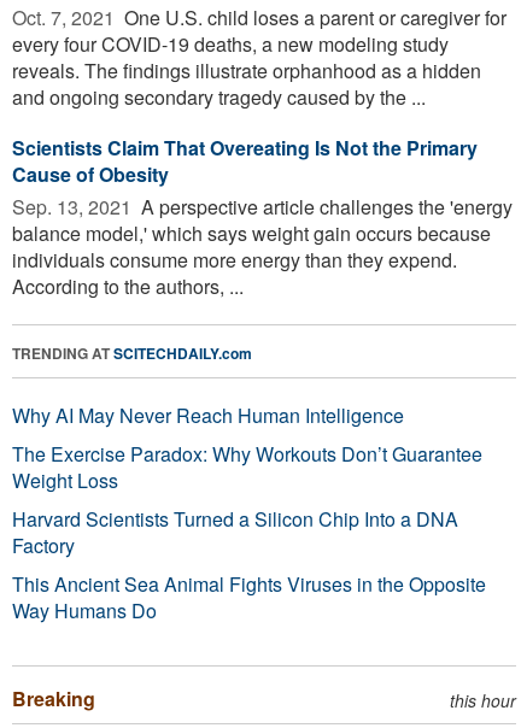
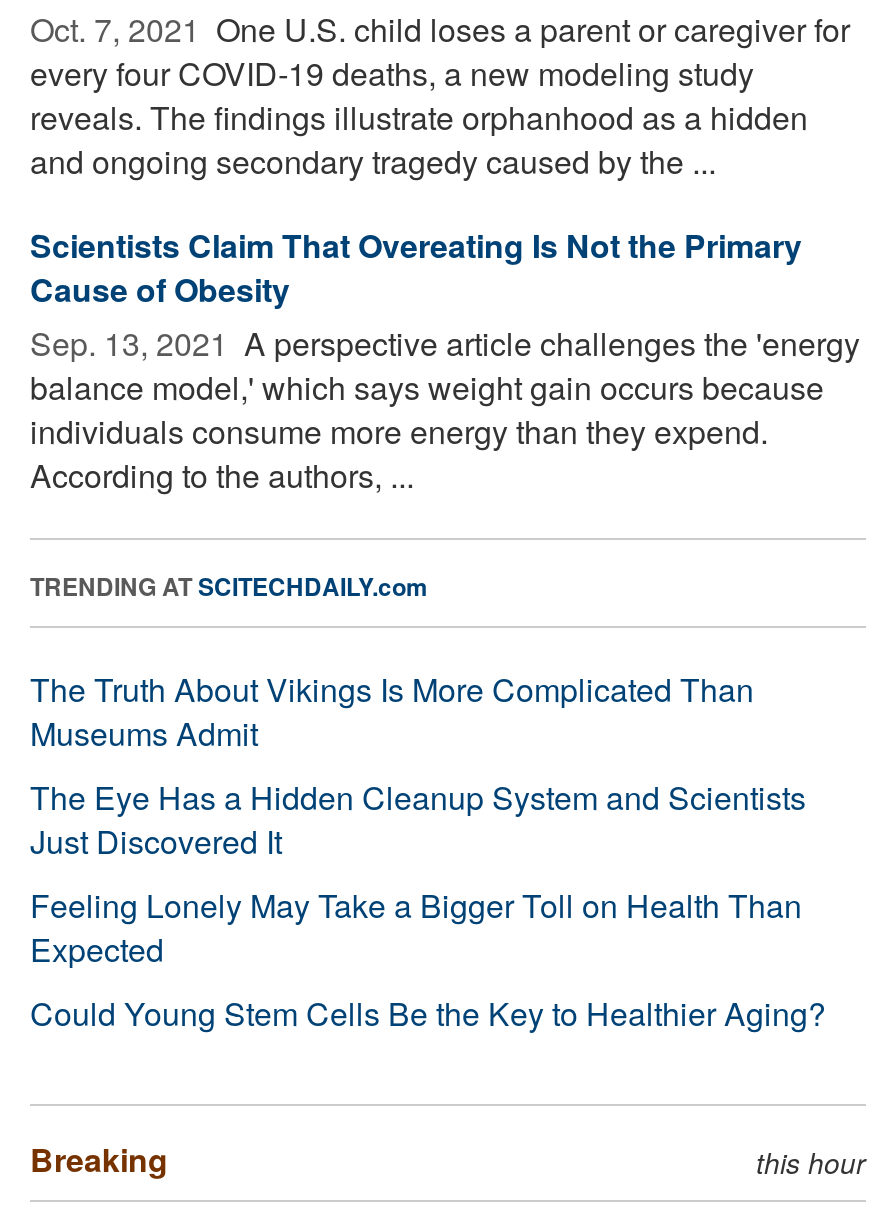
[12,401,486,624] Why AI May Never Reach Human Intelligence | The Exercise Paradox: Why Workouts Don’t Guarantee | Weight Loss | Harvard Scientists Turned a Silicon Chip Into a DNA | Factory | This Ancient Sea Animal Fights Viruses in the Opposite | Way Humans Do -> [30,666,826,1036] The Truth About Vikings Is More Complicated Than | Museums Admit | The Eye Has a Hidden Cleanup System and Scientists | Just Discovered It | Feeling Lonely May Take a Bigger Toll on Health Than | Expected | Could Young Stem Cells Be the Key to Healthier Aging?

